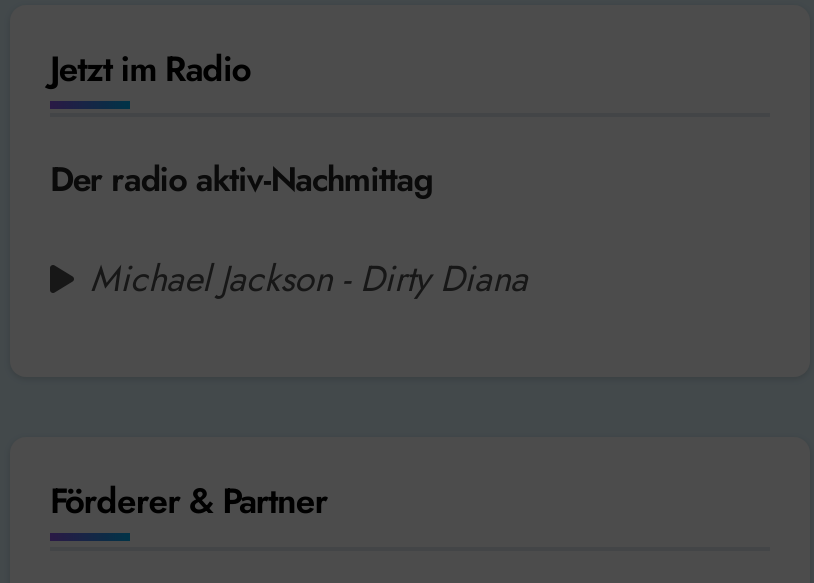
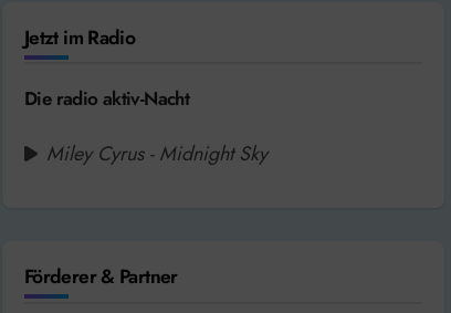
[50,156,432,204] Der radio aktiv-Nachmittag -> [24,86,189,112] Die radio aktiv-Nacht
[90,254,528,306] Michael Jackson - Dirty Diana -> [46,140,268,169] Miley Cyrus - Midnight Sky

